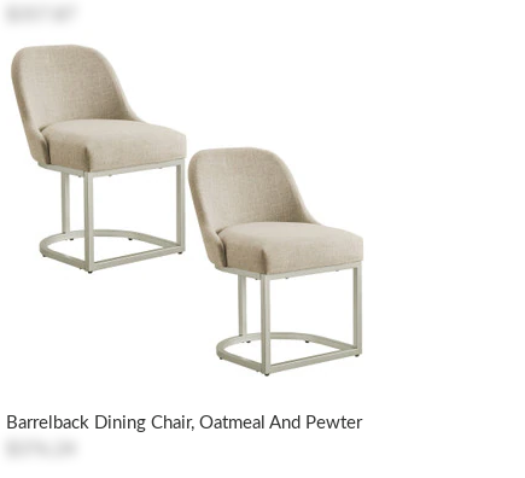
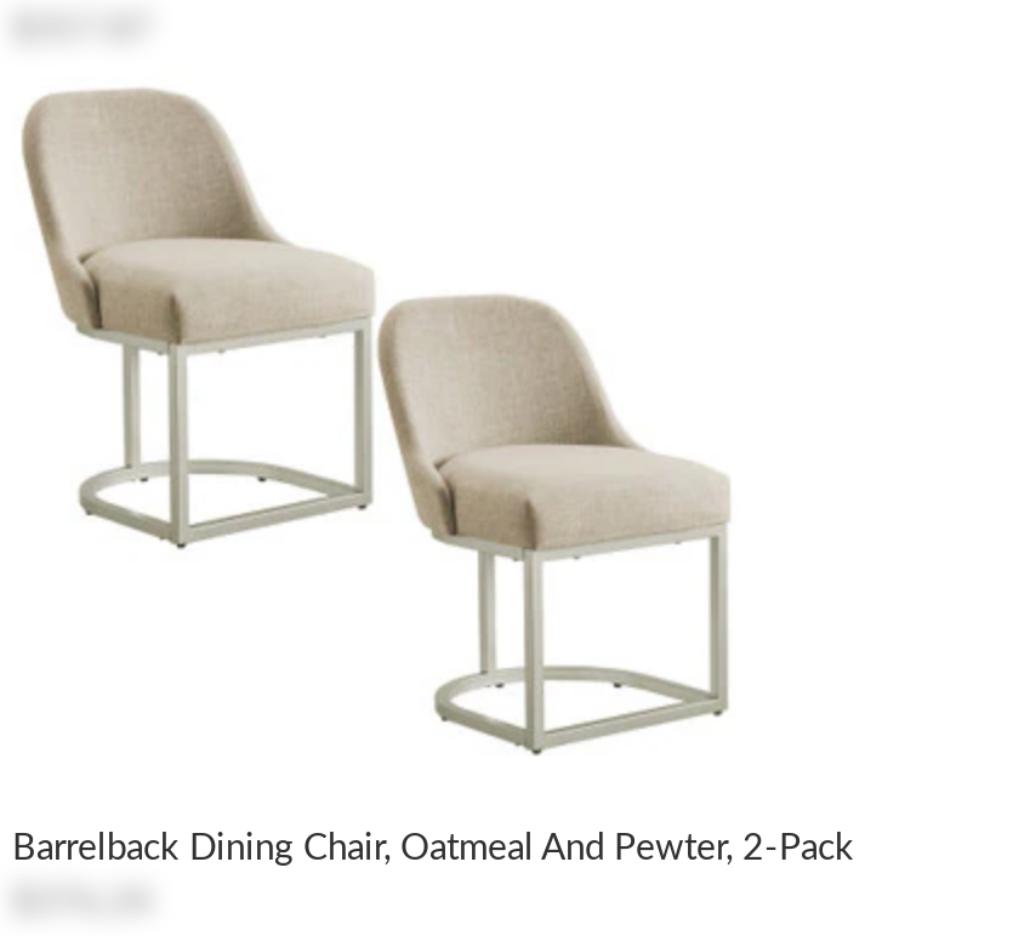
[6,414,362,432] Barrelback Dining Chair, Oatmeal And Pewter -> [12,831,854,867] Barrelback Dining Chair, Oatmeal And Pewter, 2-Pack

